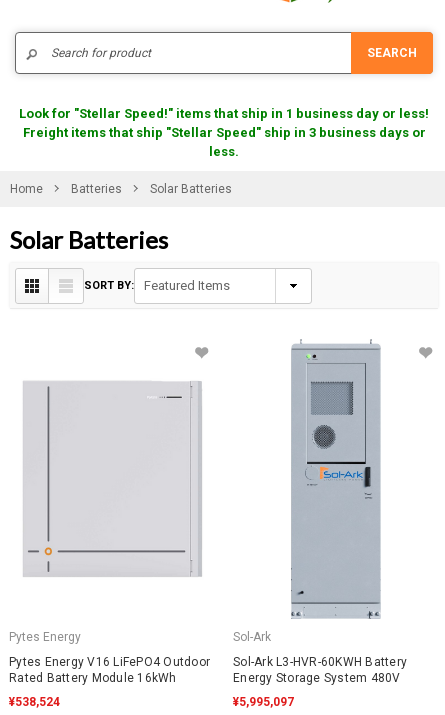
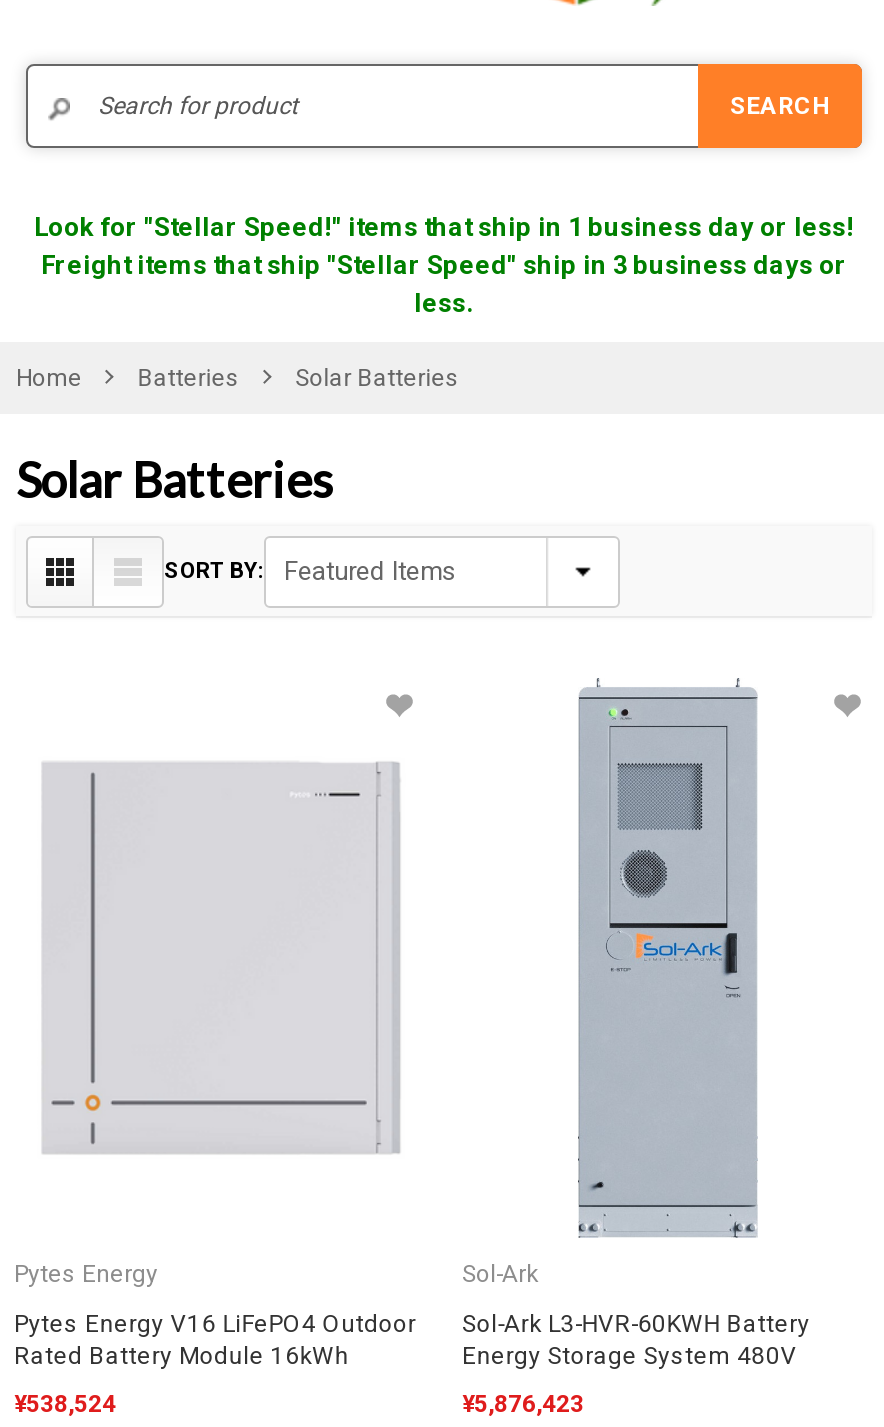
[233,695,294,709] ¥5,995,097 -> [462,1390,584,1418] ¥5,876,423

